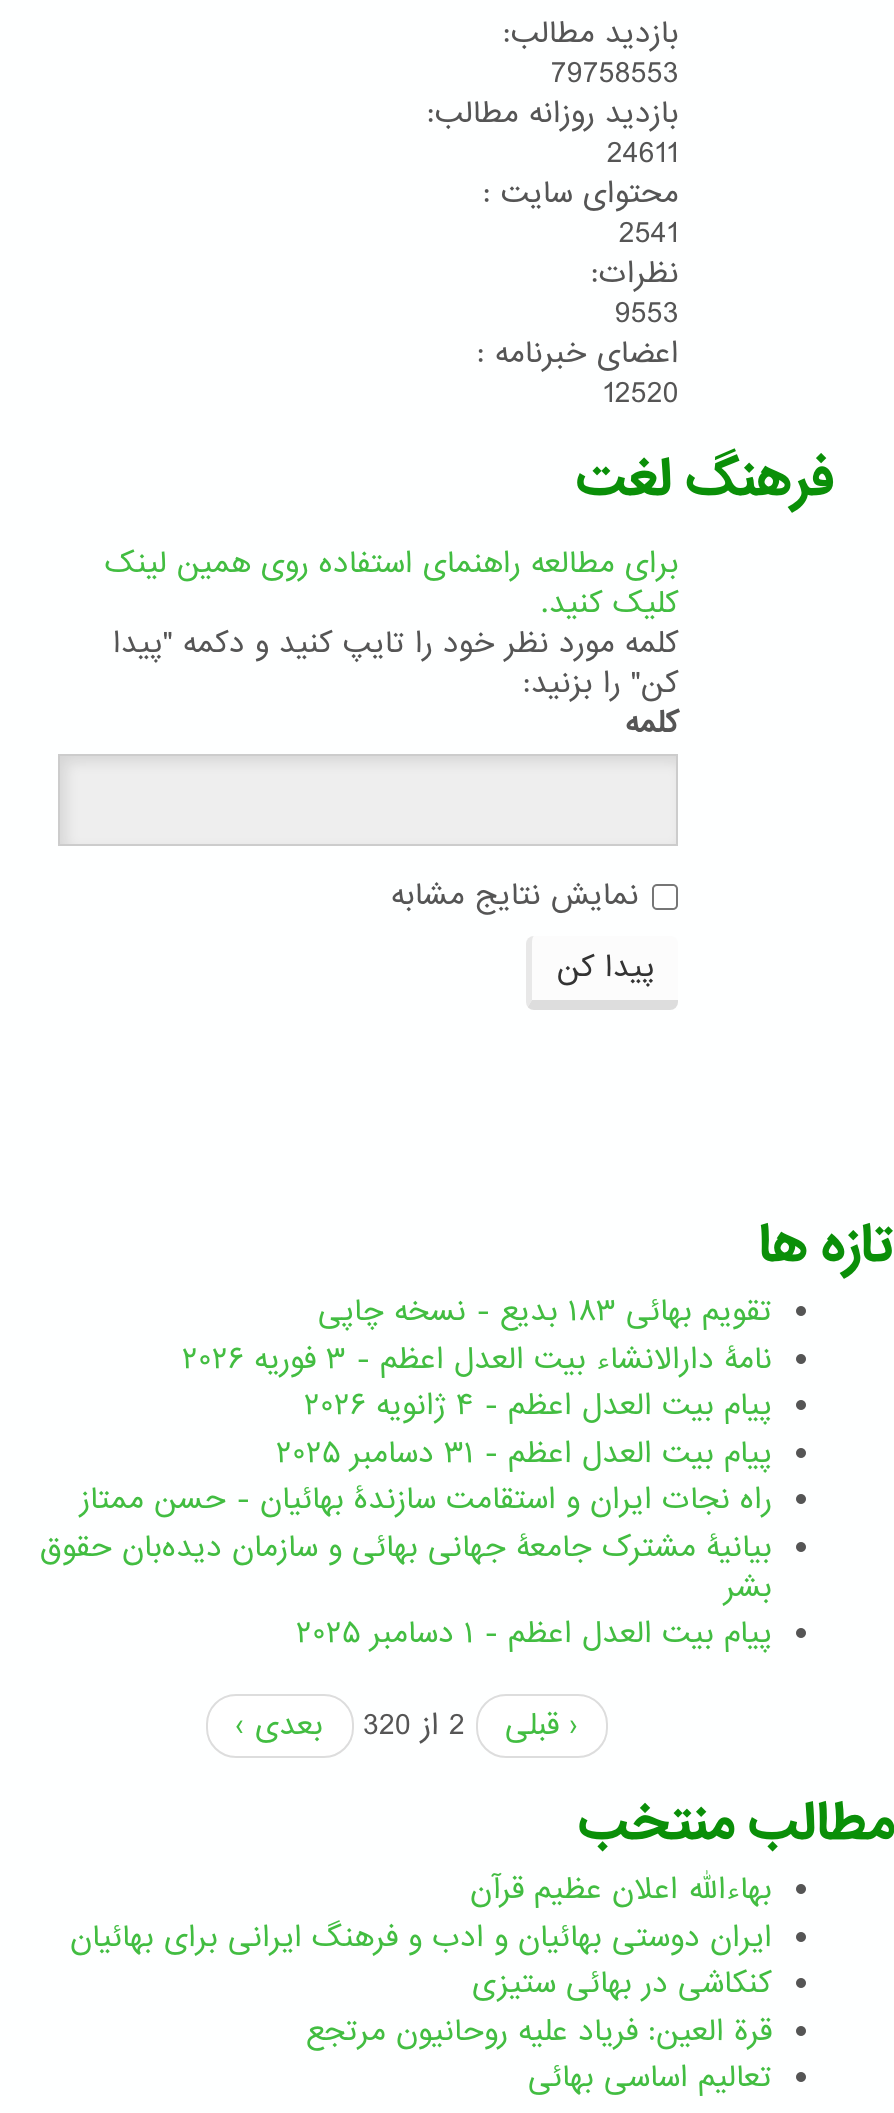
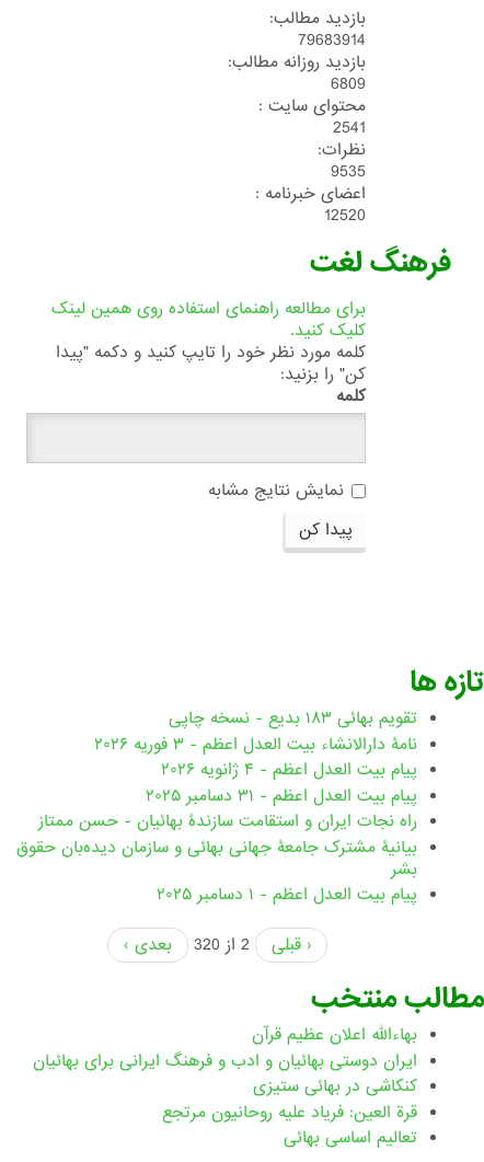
[551,51,679,99] 79758553 -> [298,28,366,54] 79683914
[607,131,679,179] 24611 -> [331,72,366,98] 6809
[615,291,679,339] 9553 -> [331,159,366,185] 9535

